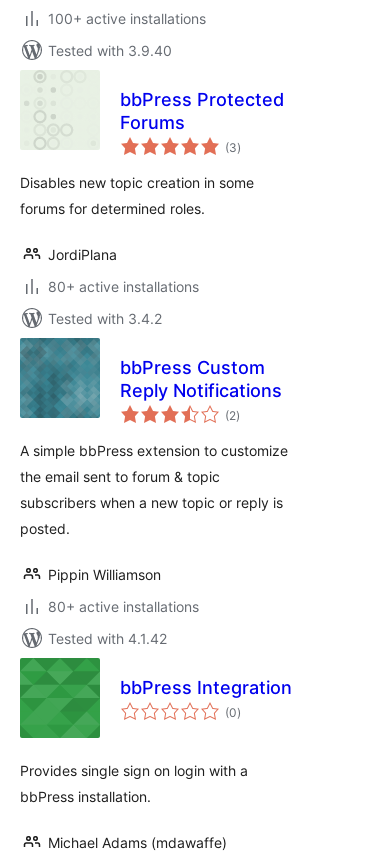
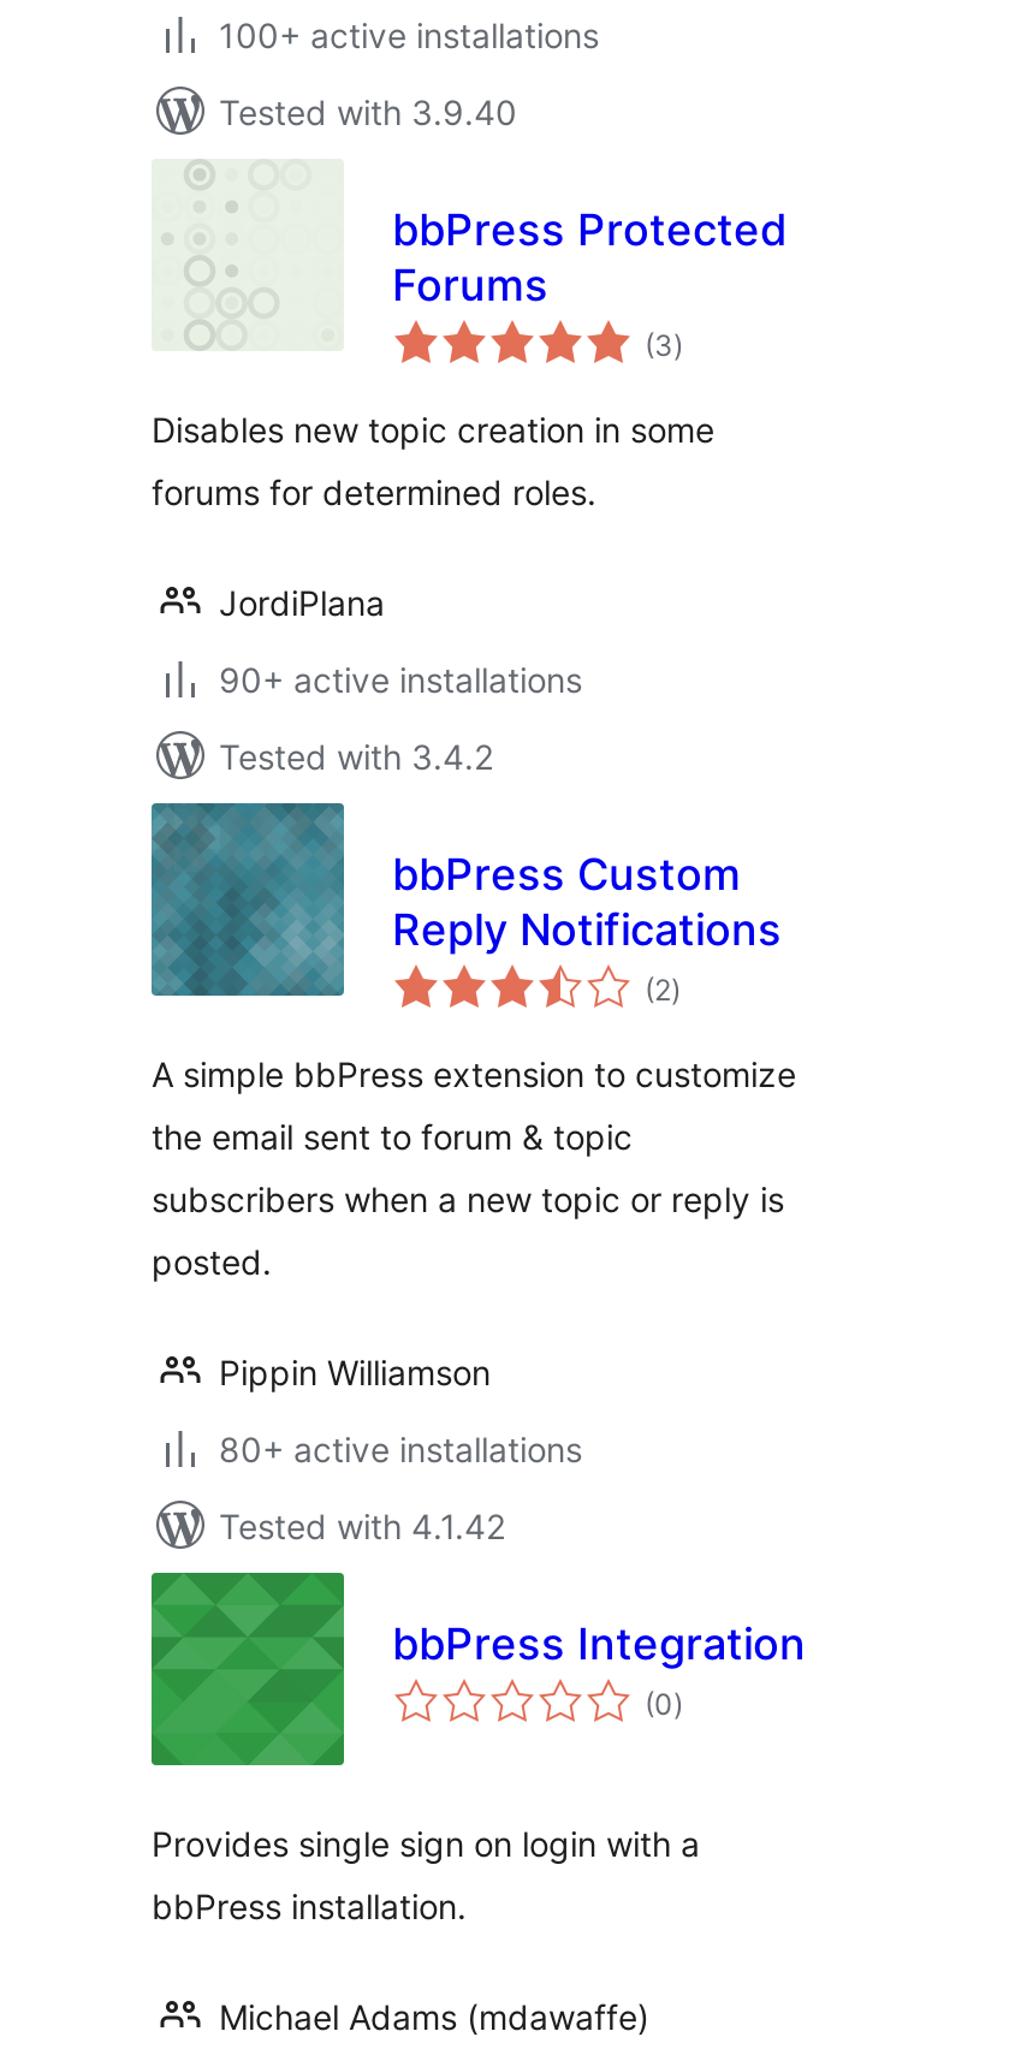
[48,278,199,295] 80+ active installations -> [219,659,582,700] 90+ active installations

